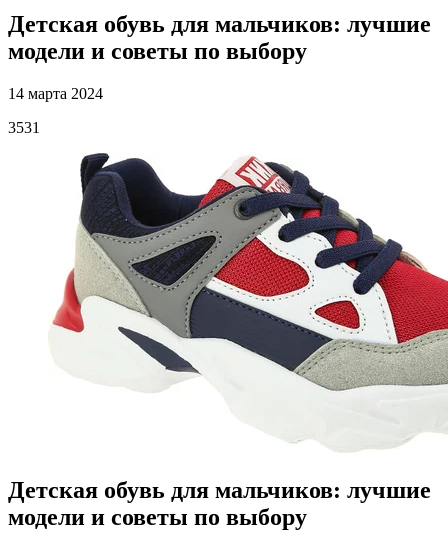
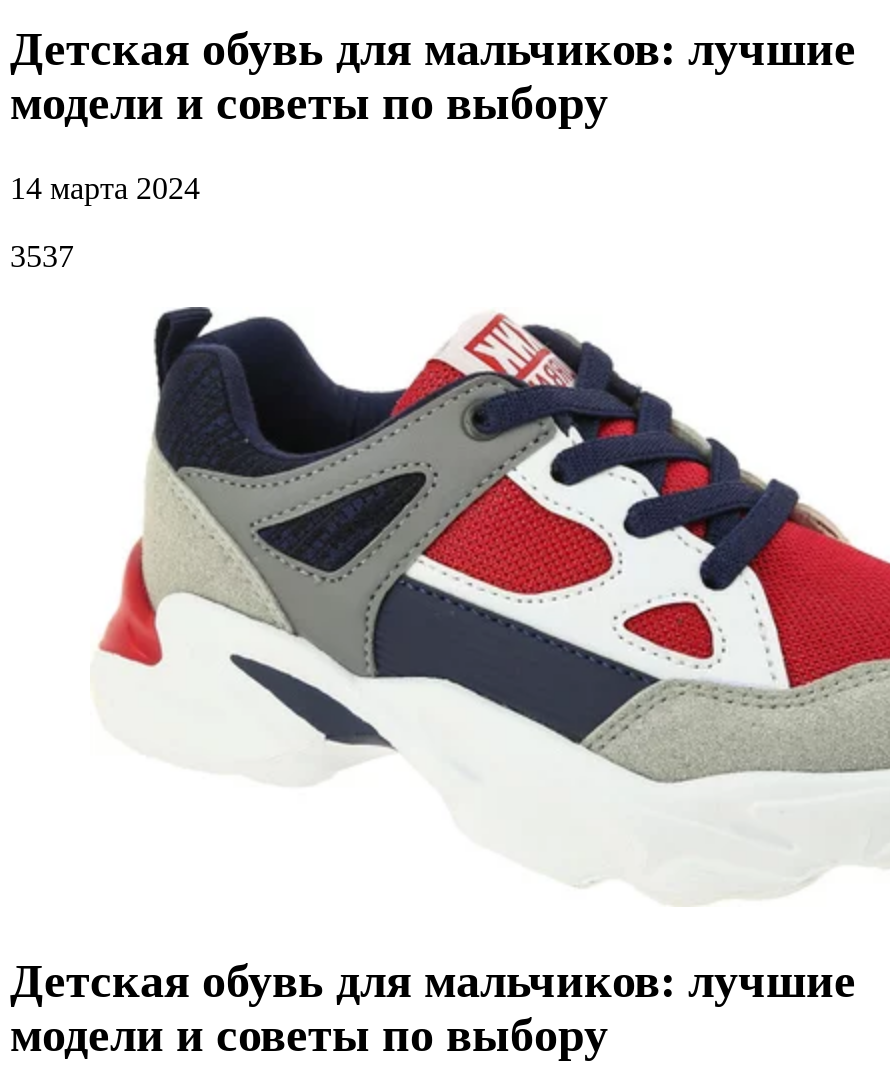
[8,119,40,136] 3531 -> [10,239,74,273] 3537

